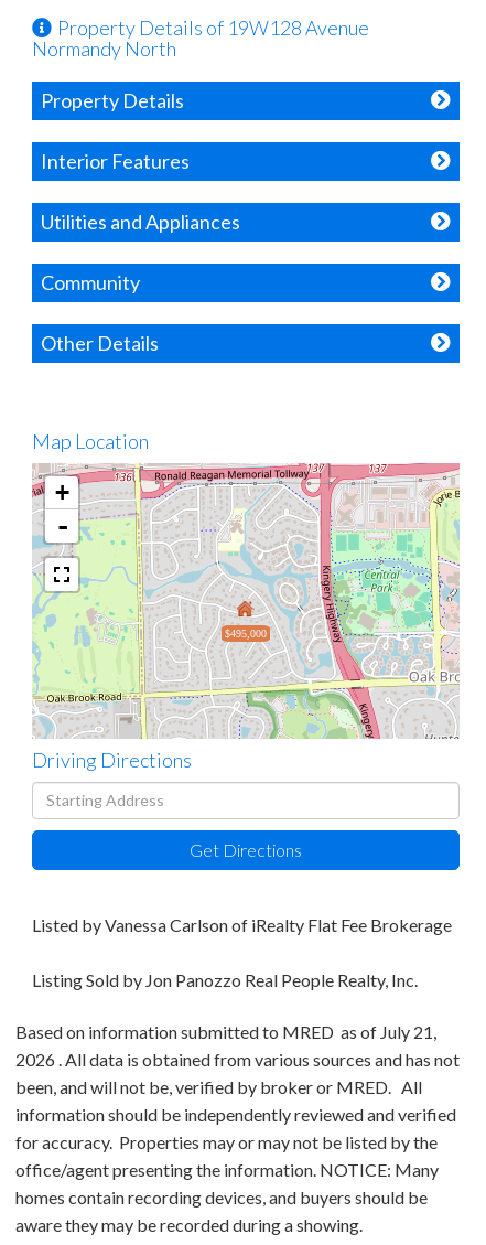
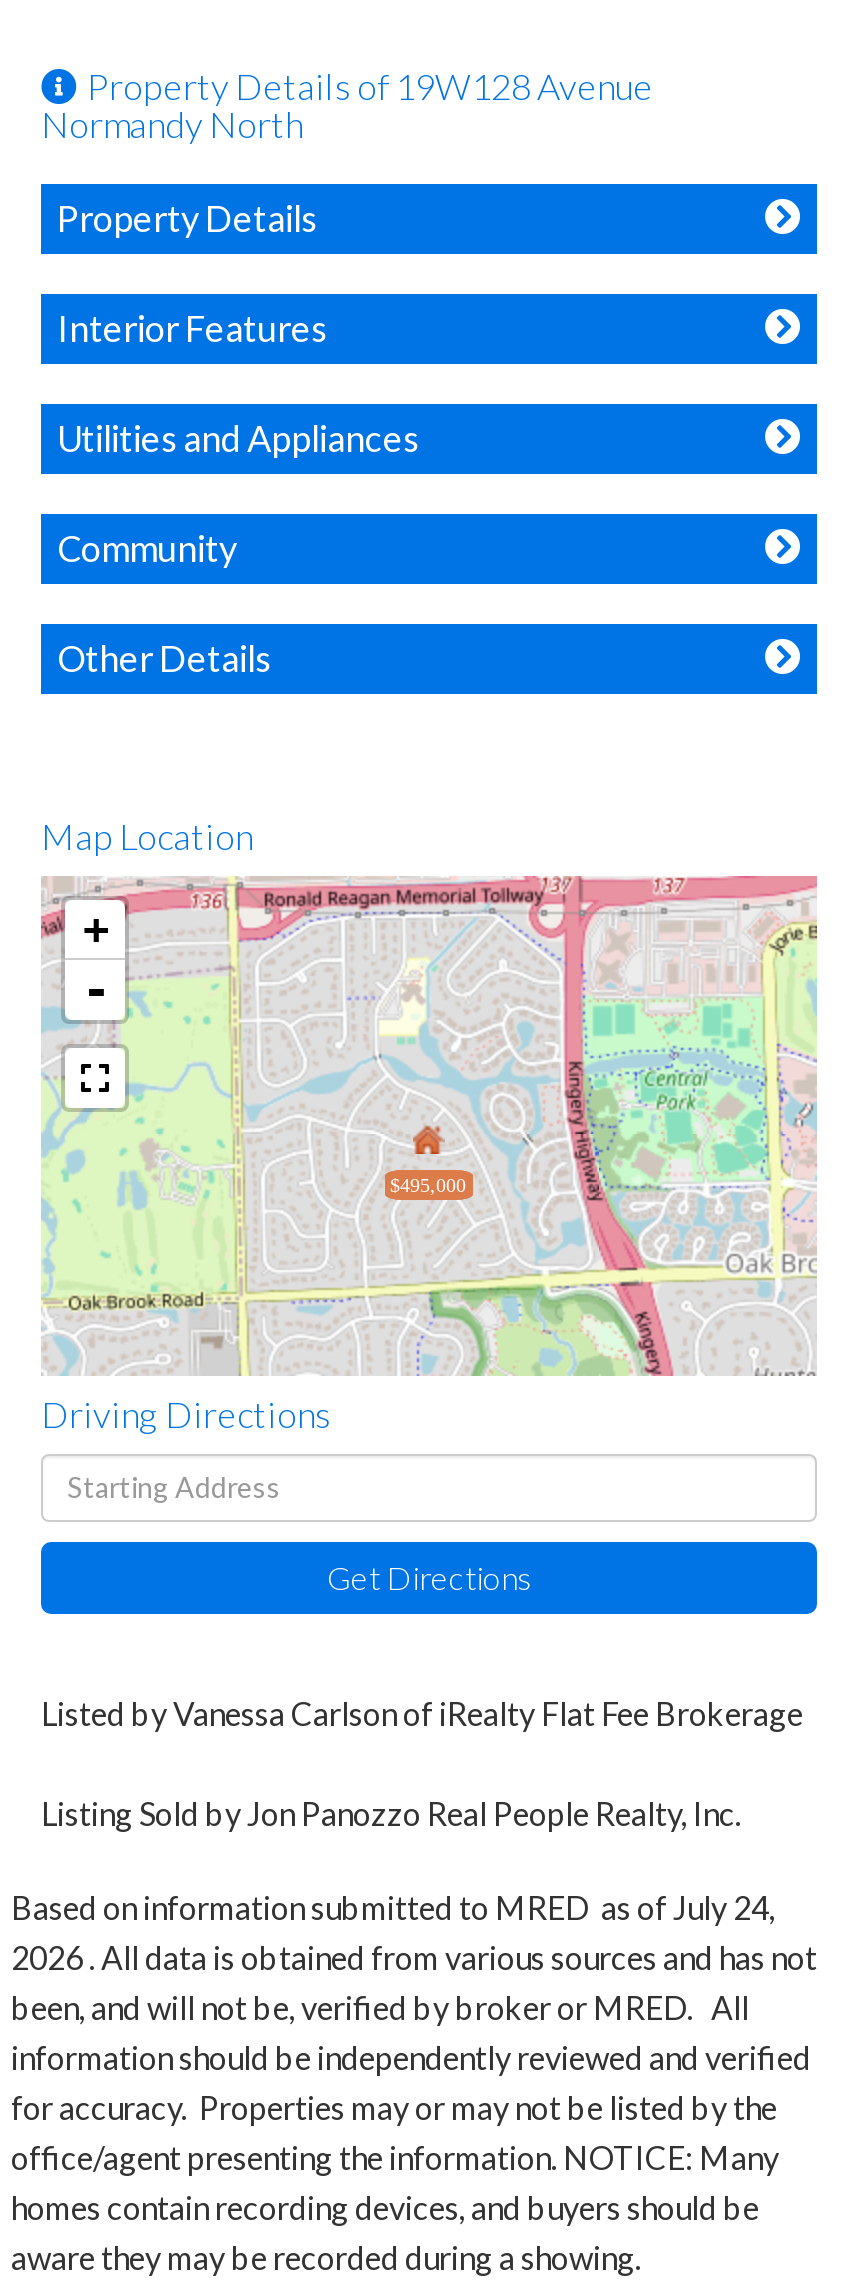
[15,1021,436,1042] Based on information submitted to MRED as of July 21, -> [11,1887,775,1925] Based on information submitted to MRED as of July 24,

